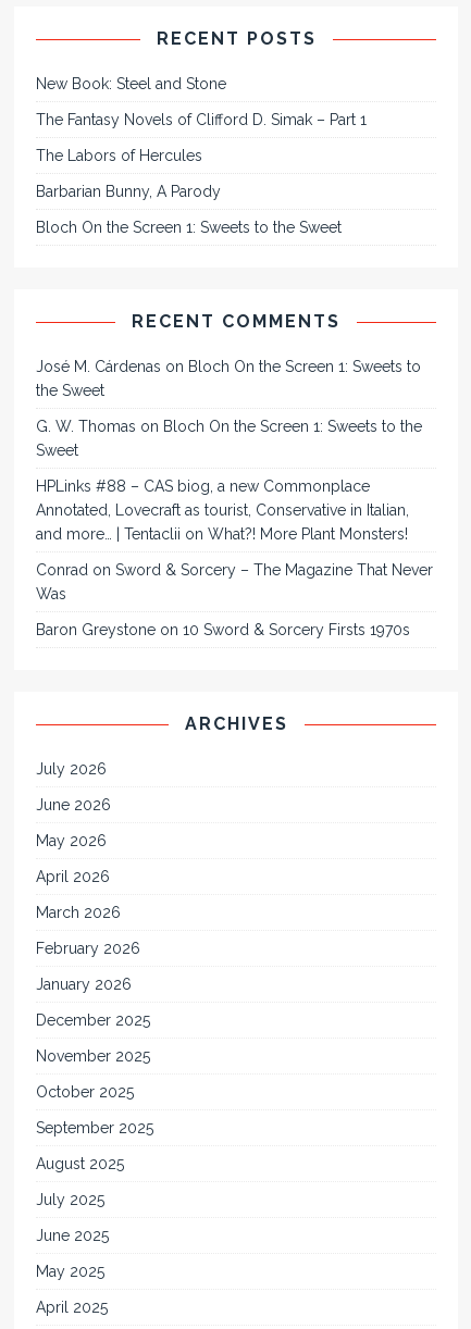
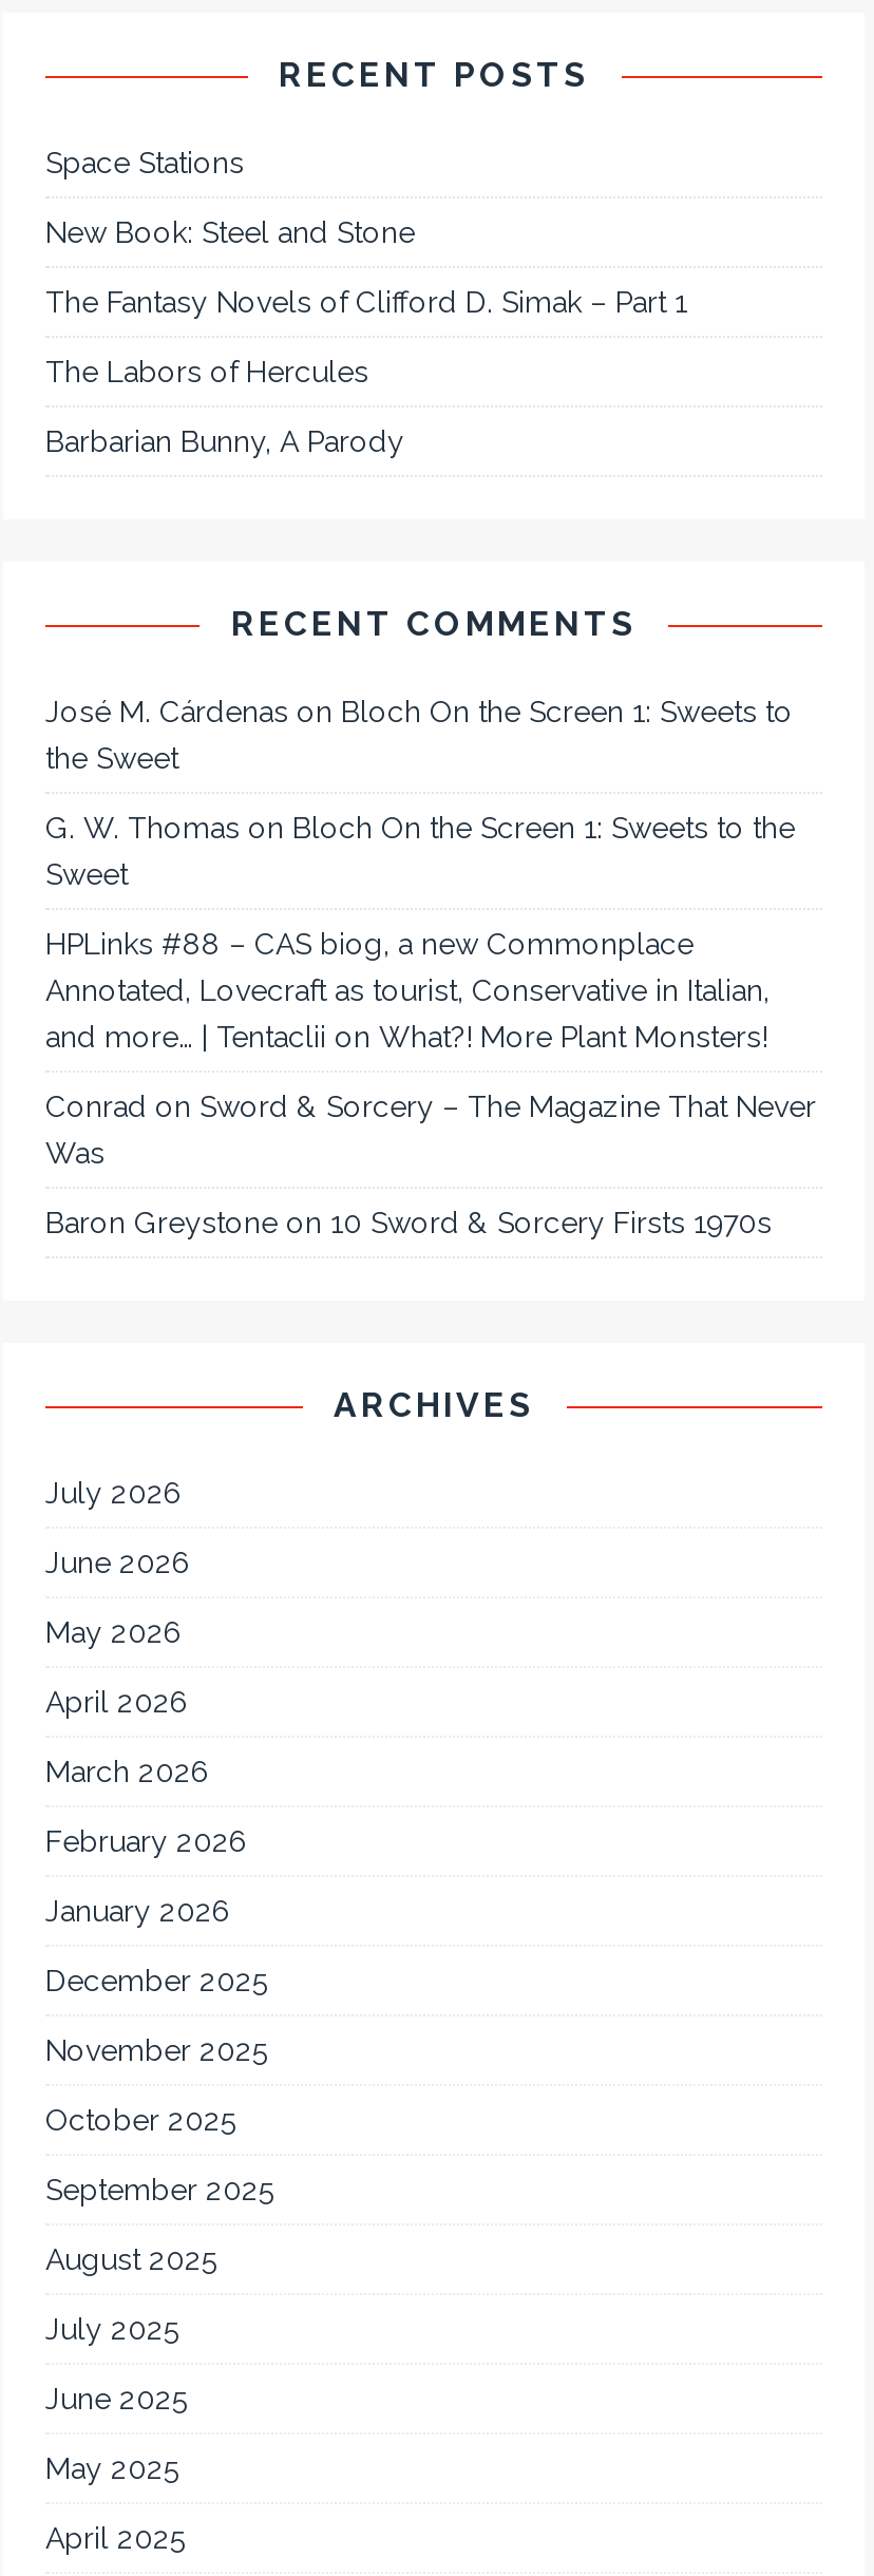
none -> [45,146,244,180] Space Stations
moved [36,75,367,200] -> [45,216,687,458]: New Book: Steel and Stone | The Fantasy Novels of Clifford D. Simak – Part 1 | The Labors of Hercules | Barbarian Bunny, A Parody
[36,219,342,236] Bloch On the Screen 1: Sweets to the Sweet -> none

